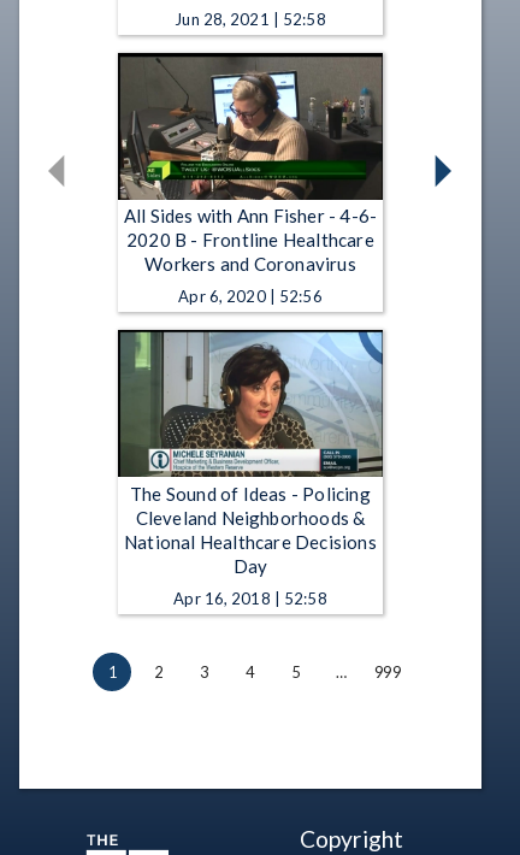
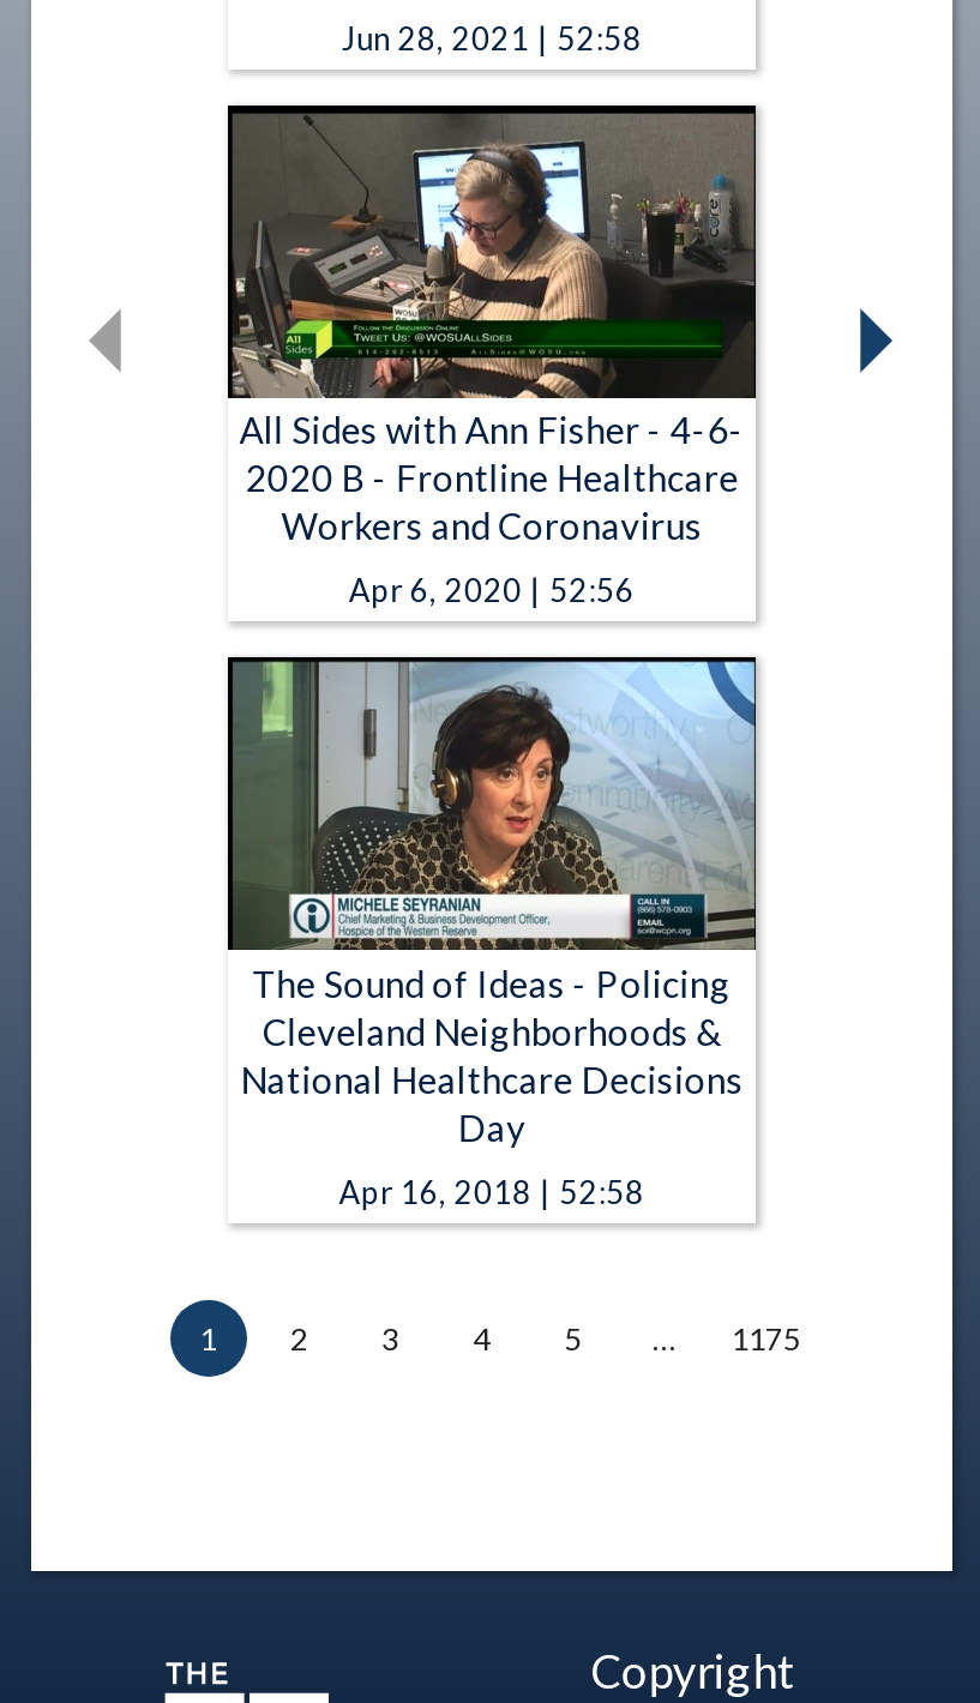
[375,662,401,681] 999 -> [731,1319,800,1357] 1175

